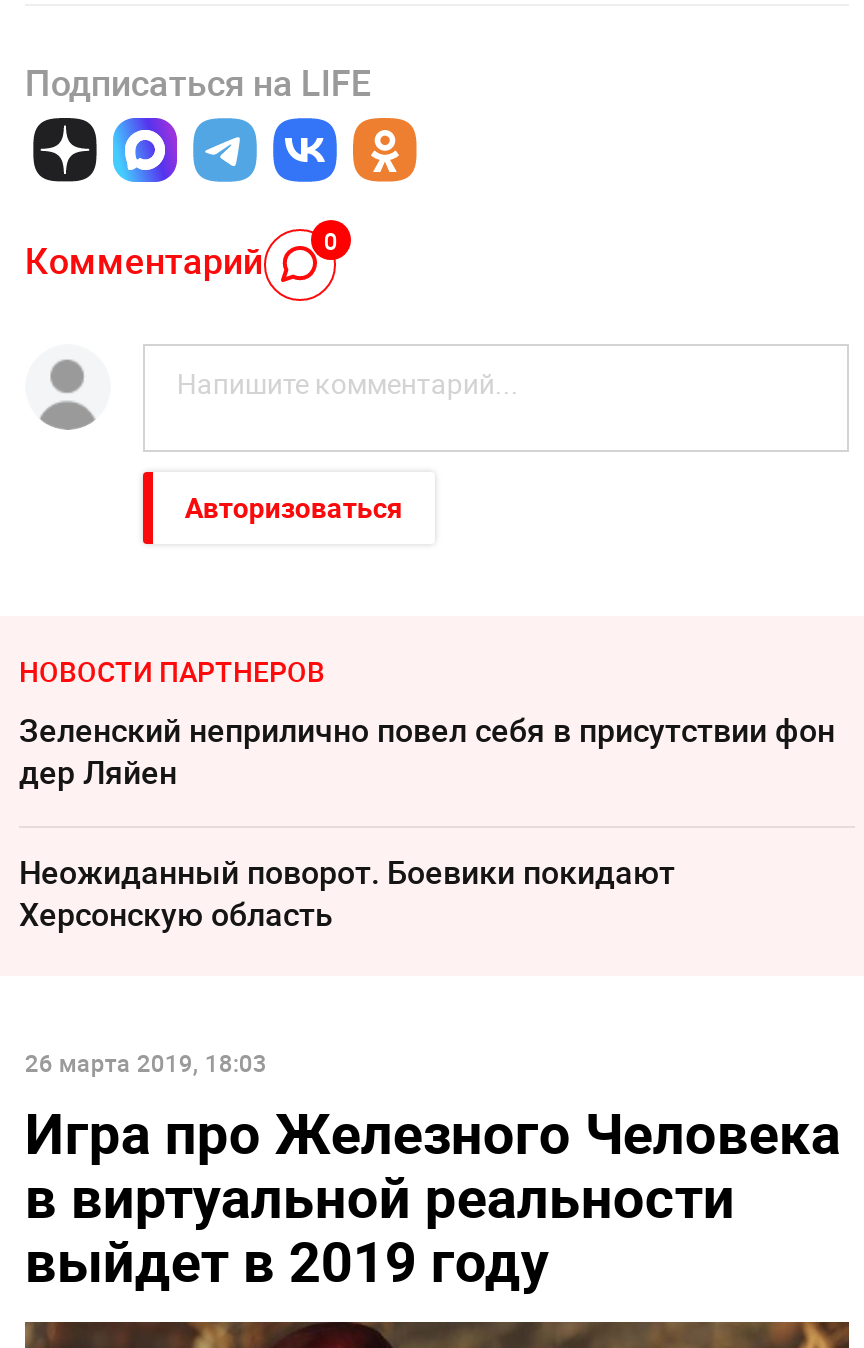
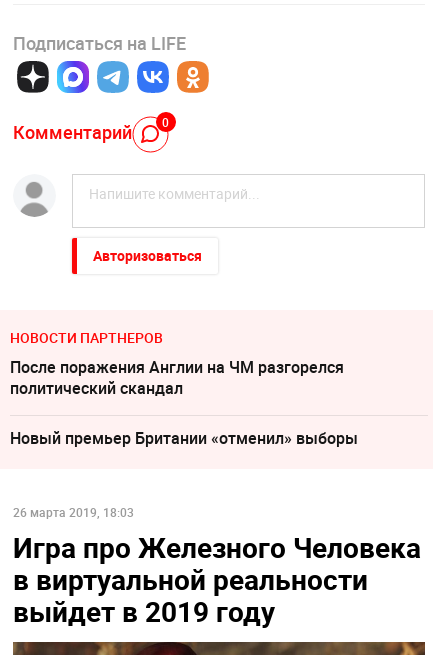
[19,708,835,794] Зеленский неприлично повел cебя в присутствии фон | дер Ляйен -> [10,356,344,399] После поражения Англии на ЧМ разгорелся | политический скандал
[19,850,675,936] Неожиданный поворот. Боевики покидают | Херсонскую область -> [10,427,358,449] Новый премьер Британии «отменил» выборы

